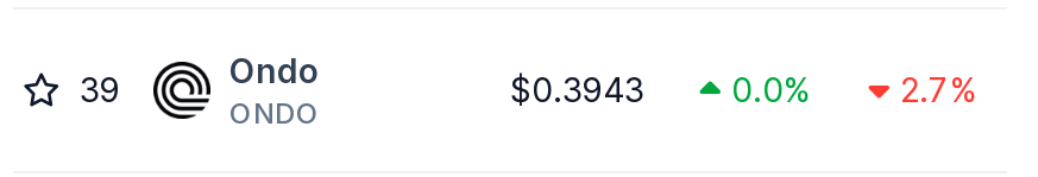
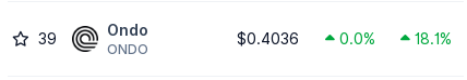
[510,69,643,109] $0.3943 -> [237,29,299,48] $0.4036
[900,69,976,109] 2.7% -> [415,29,452,48] 18.1%

